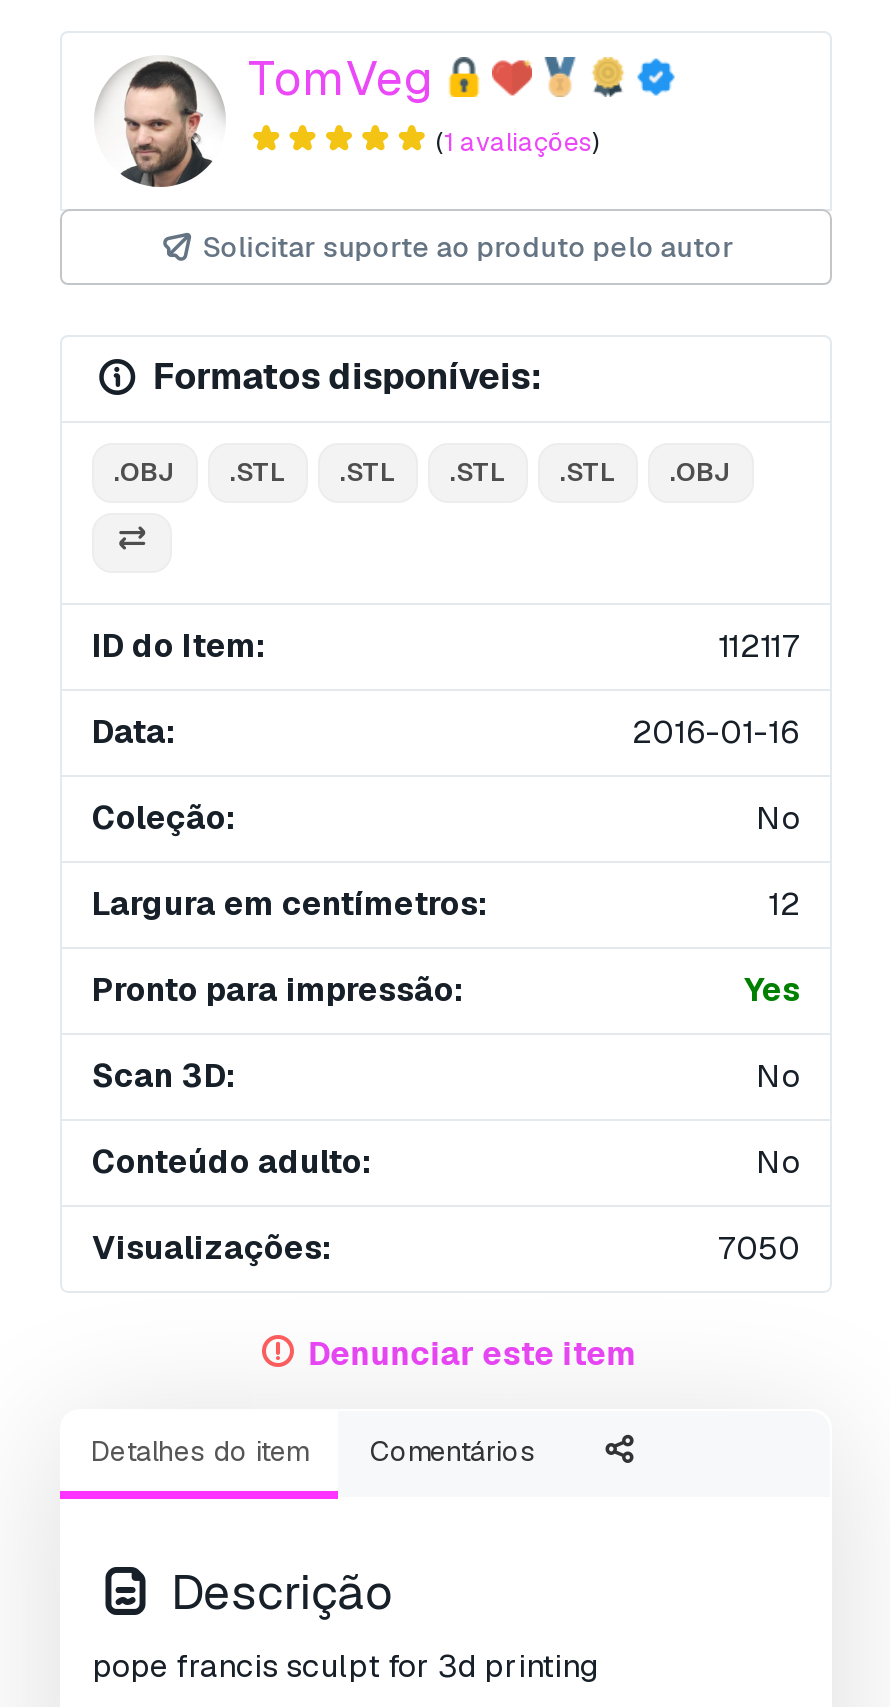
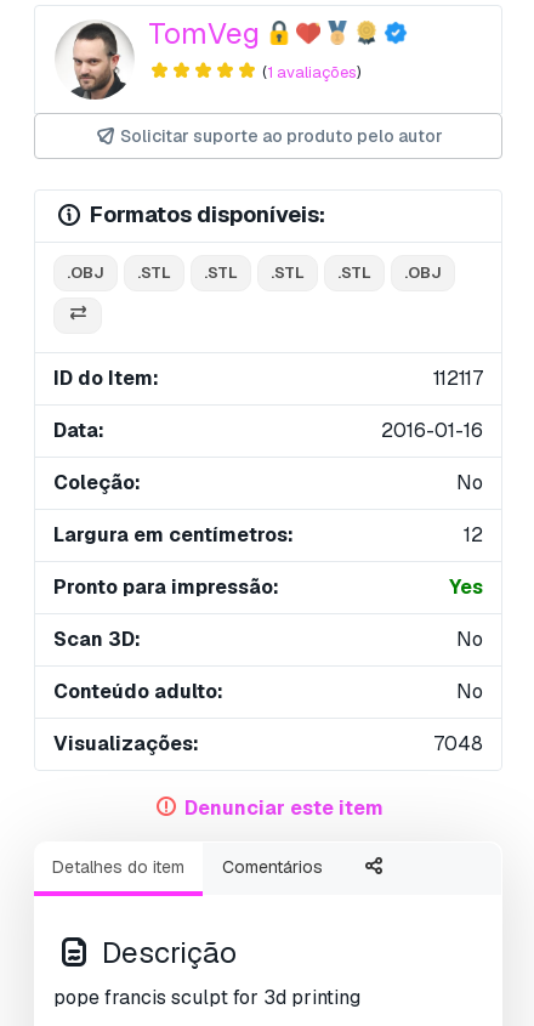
[718,1227,800,1269] 7050 -> [433,731,483,756] 7048

